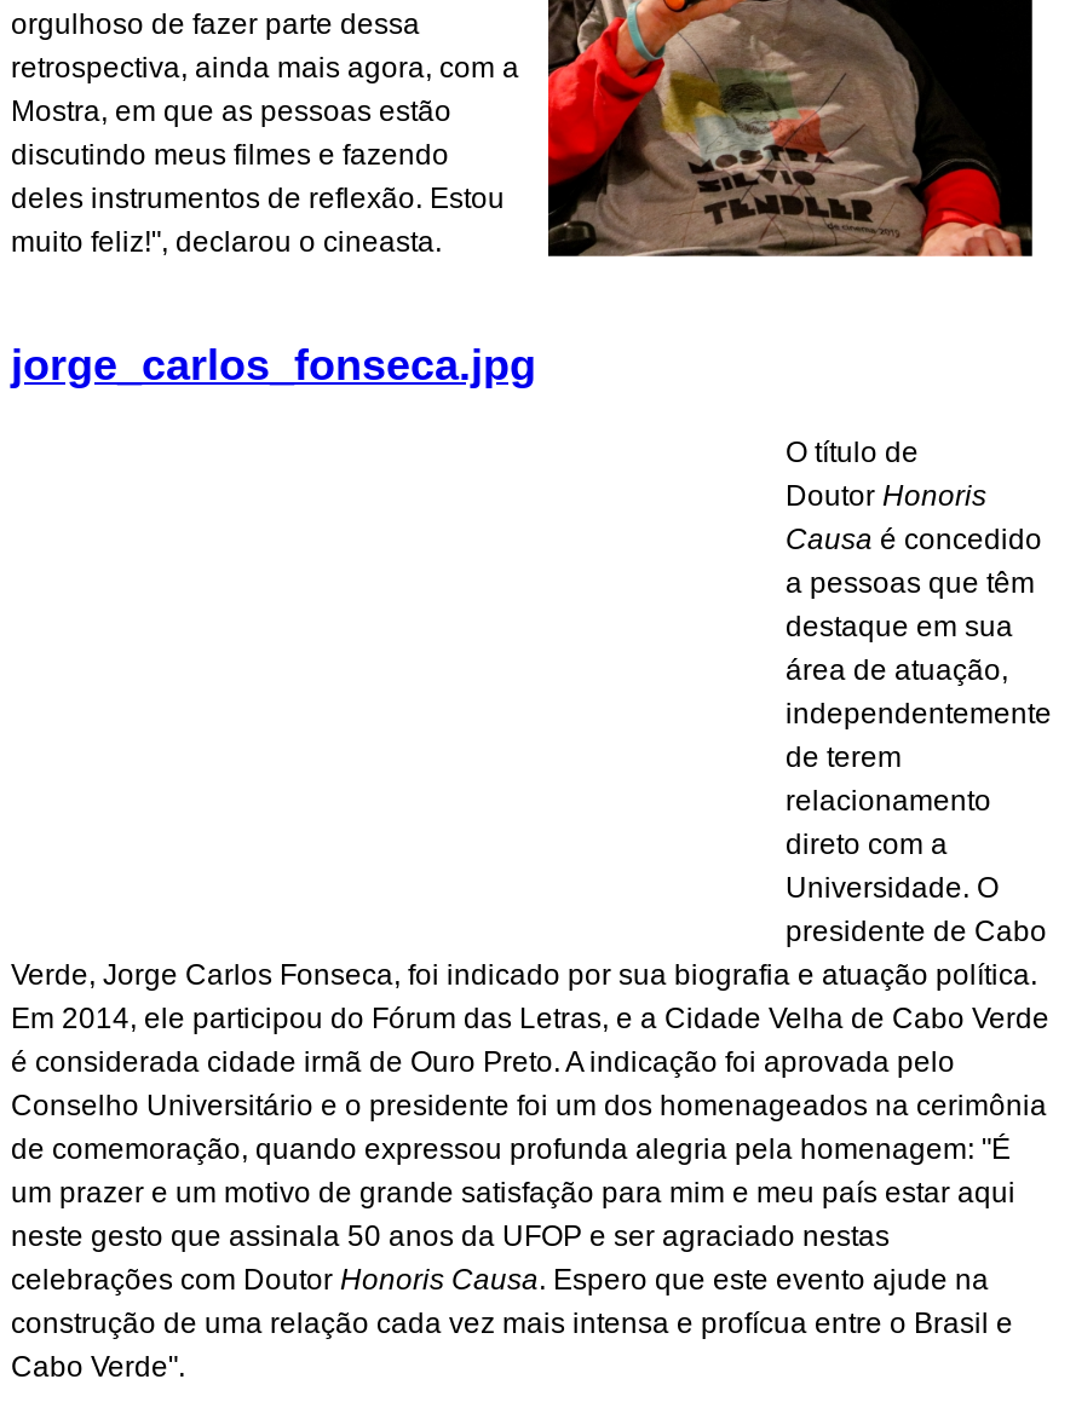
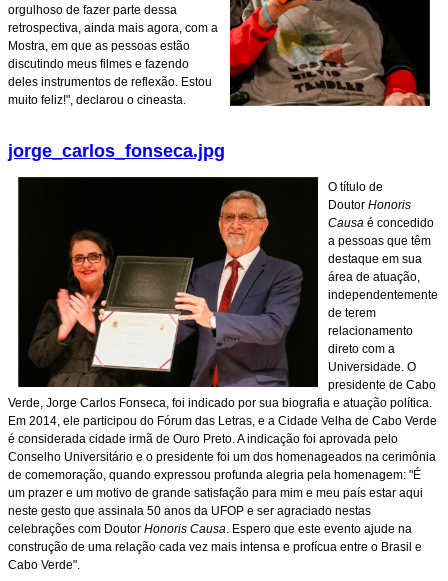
none -> [17,176,319,388] [image]

